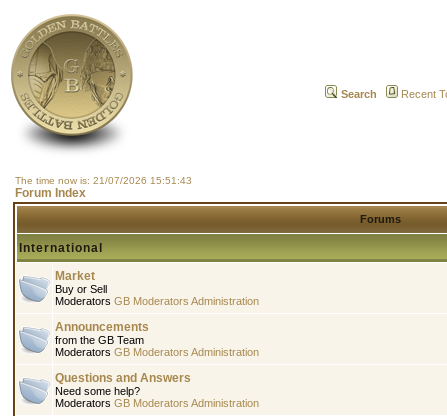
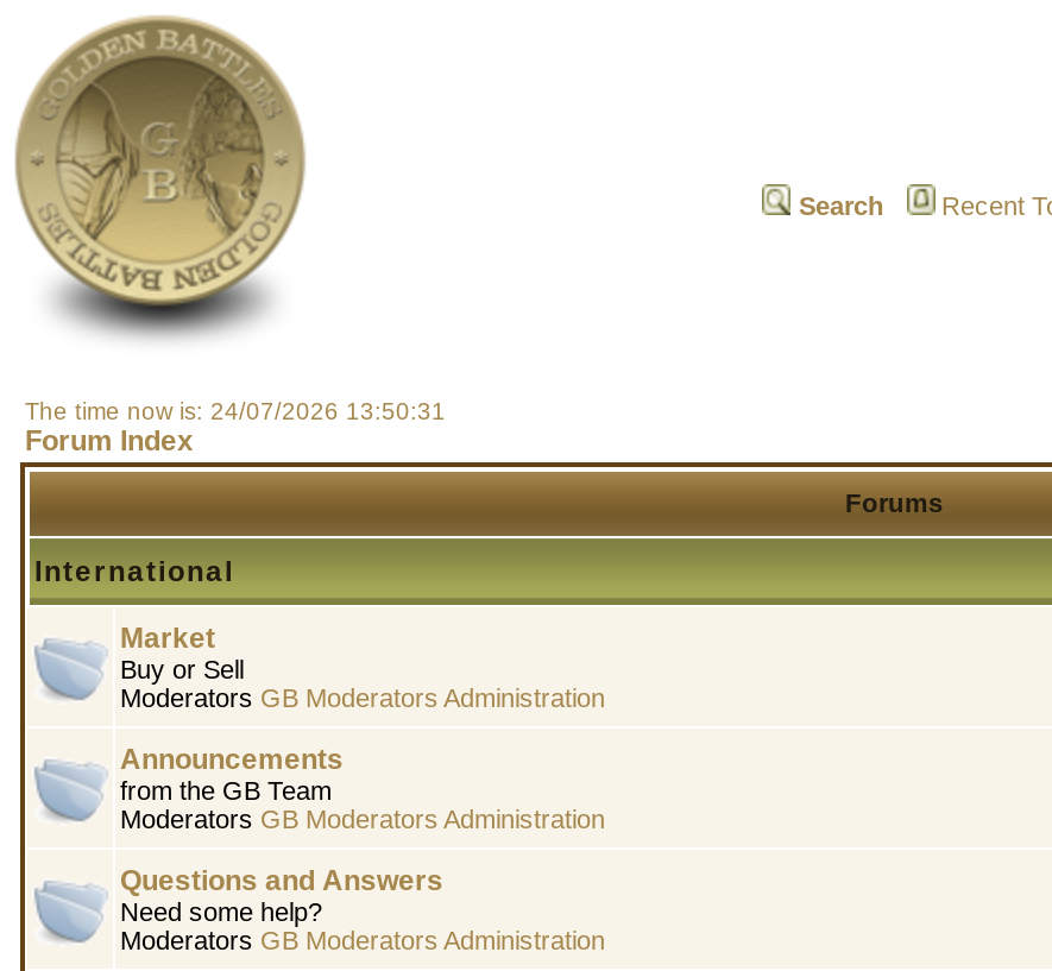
[15,175,192,186] The time now is: 21/07/2026 15:51:43 -> [25,398,446,424] The time now is: 24/07/2026 13:50:31

